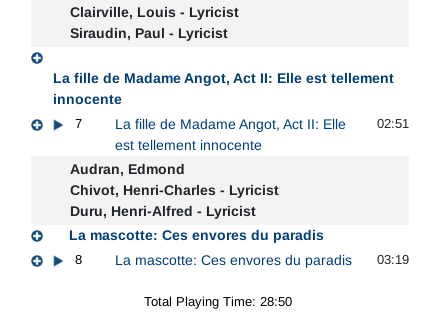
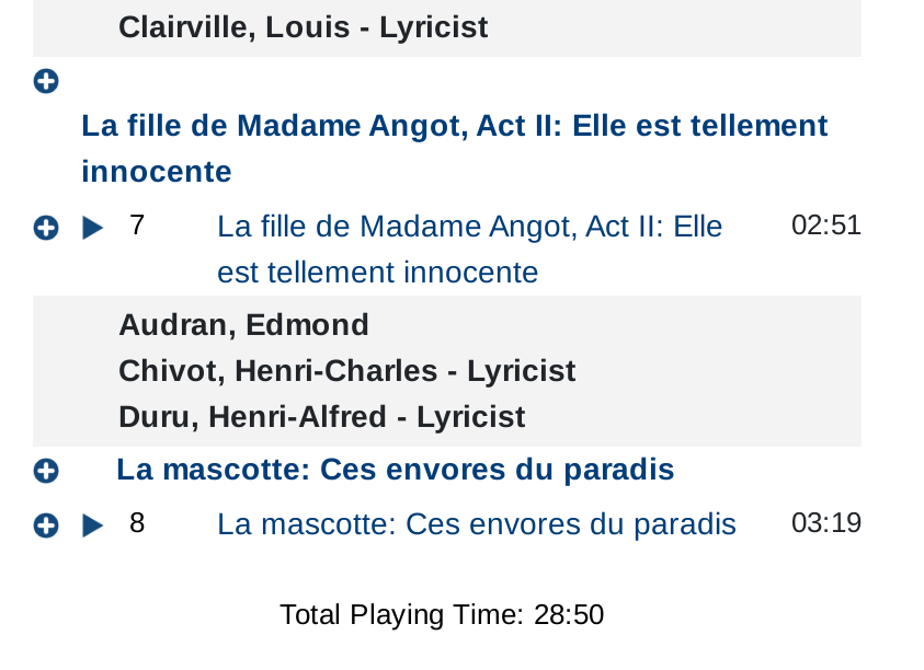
[70,25,228,41] Siraudin, Paul - Lyricist -> none

